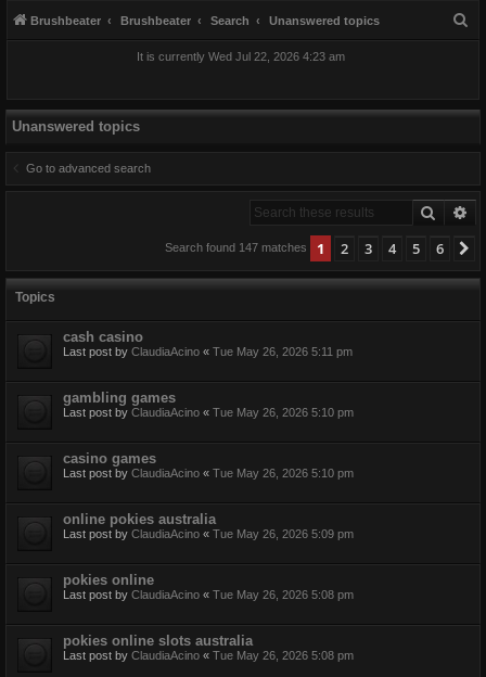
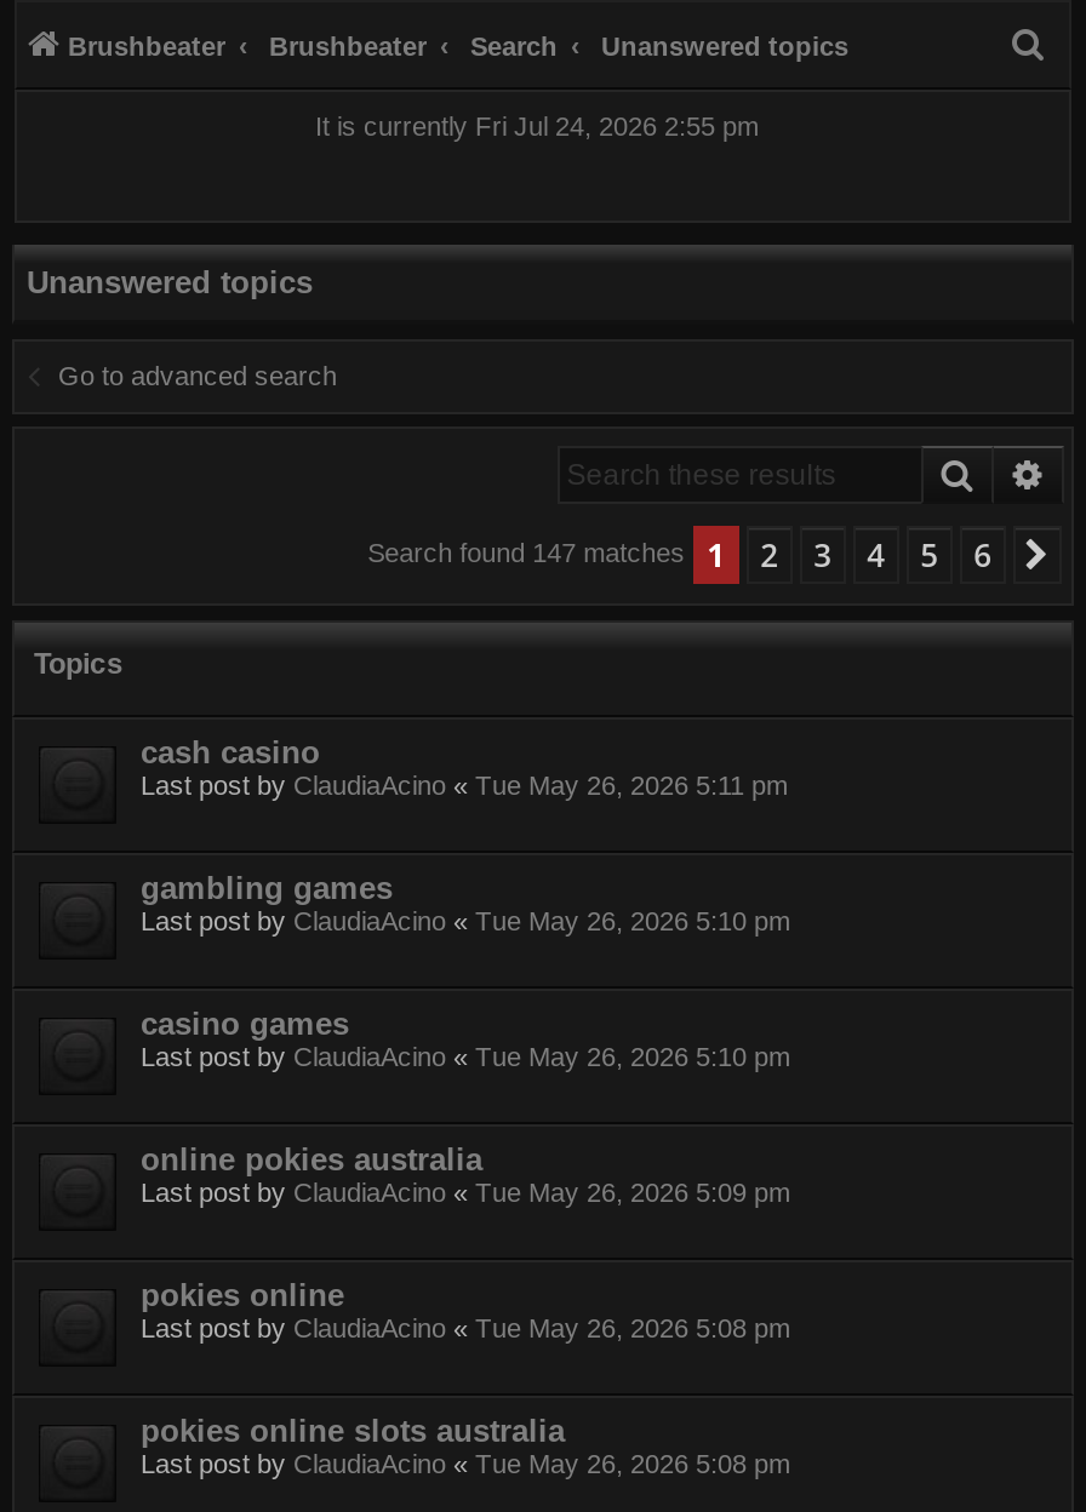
[136,50,344,63] It is currently Wed Jul 22, 2026 4:23 am -> [315,112,759,141] It is currently Fri Jul 24, 2026 2:55 pm

